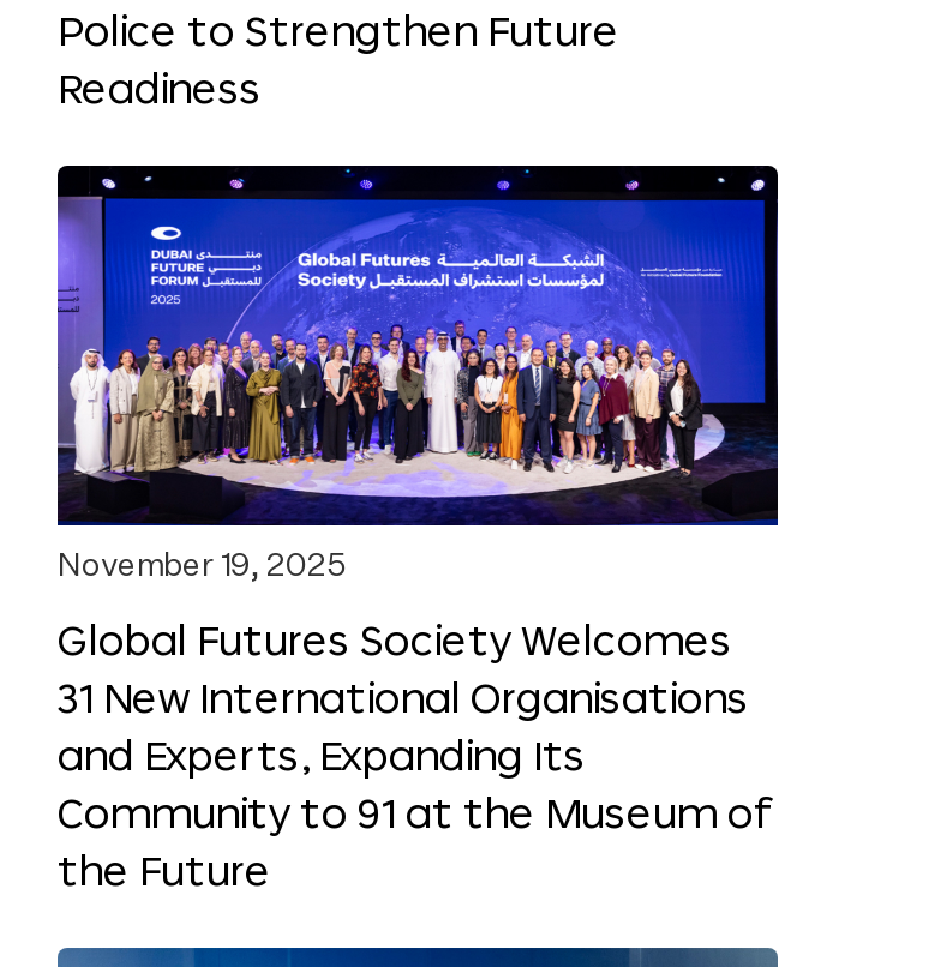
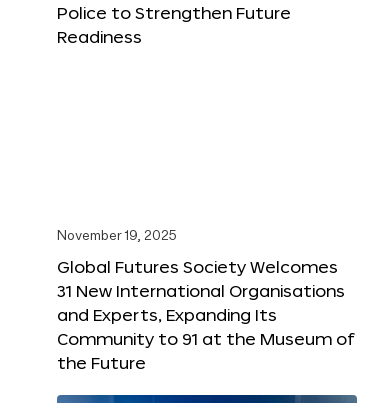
[55,163,780,528] [image] -> none

